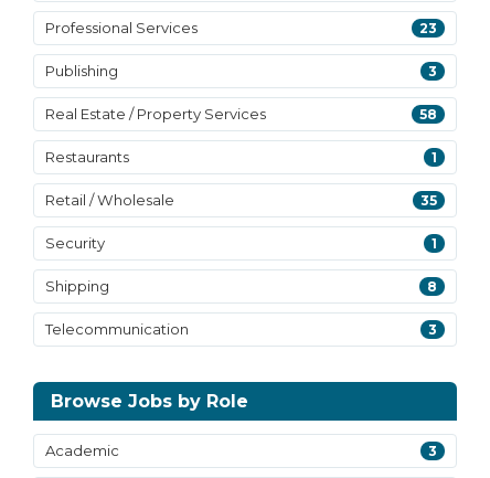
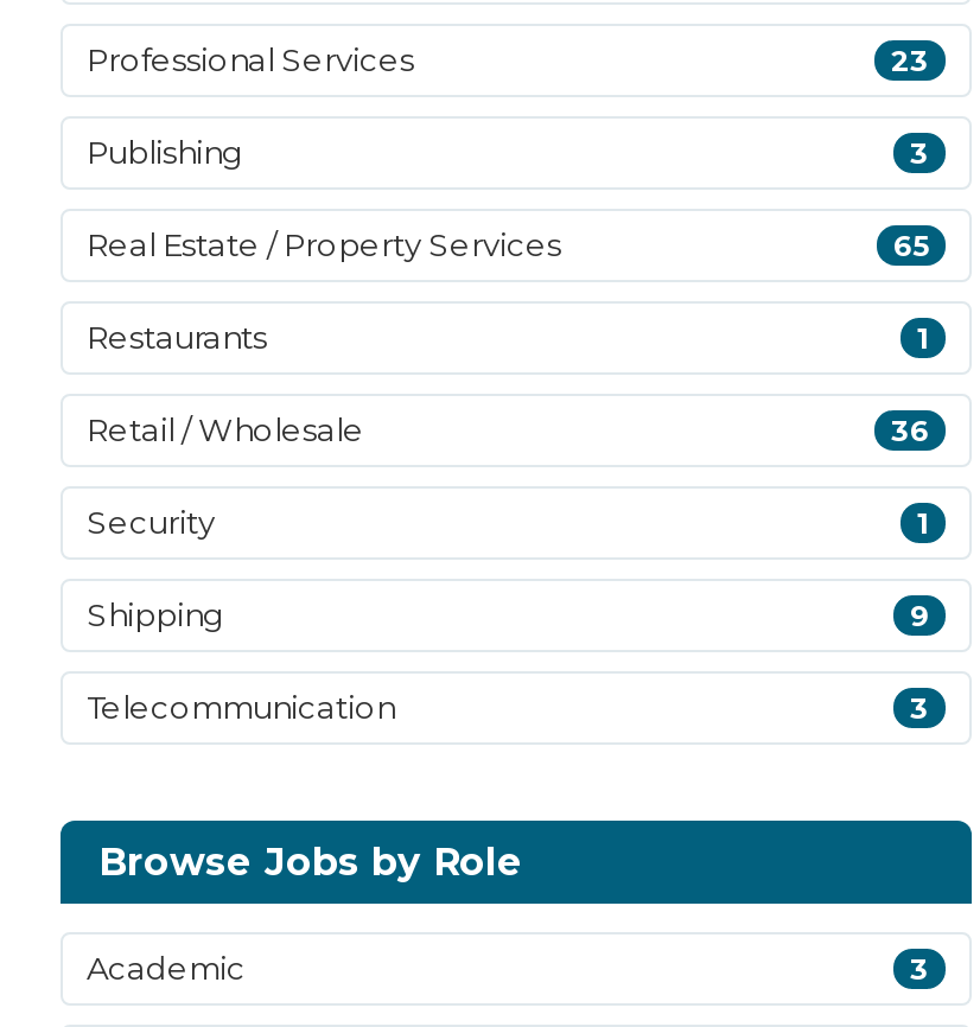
[419,106,437,122] 58 -> [893,227,929,262] 65
[420,192,437,208] 35 -> [891,412,929,447] 36
[427,278,437,294] 8 -> [910,597,929,632] 9

